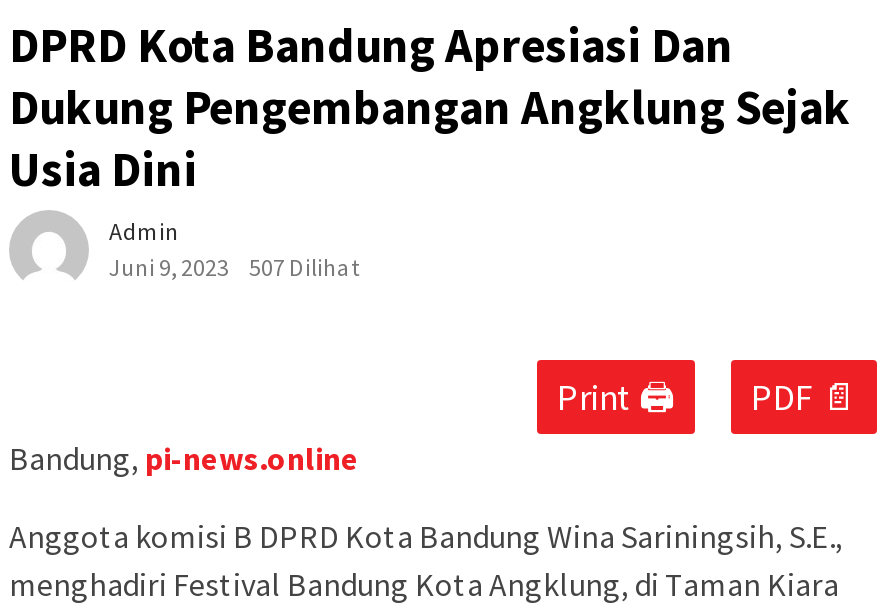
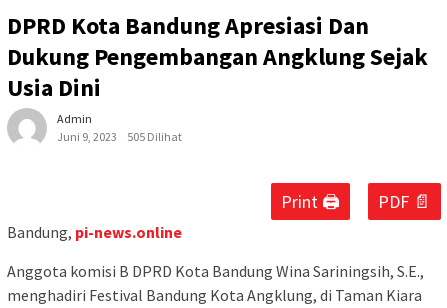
[109,253,359,283] Juni 9, 2023 507 Dilihat -> [57,129,182,144] Juni 9, 2023 505 Dilihat

